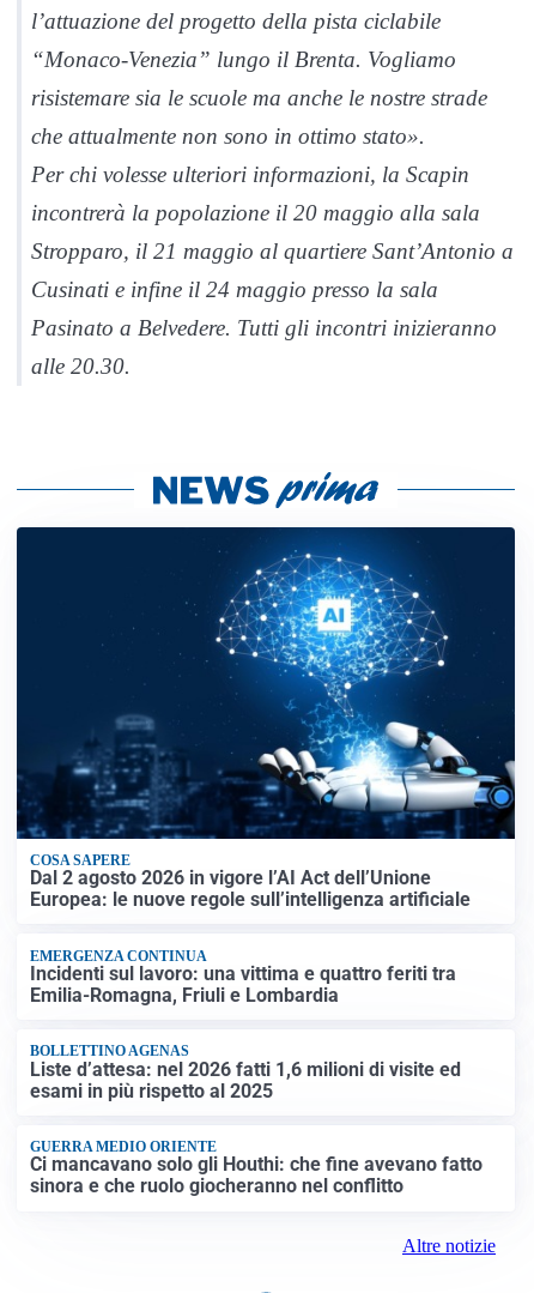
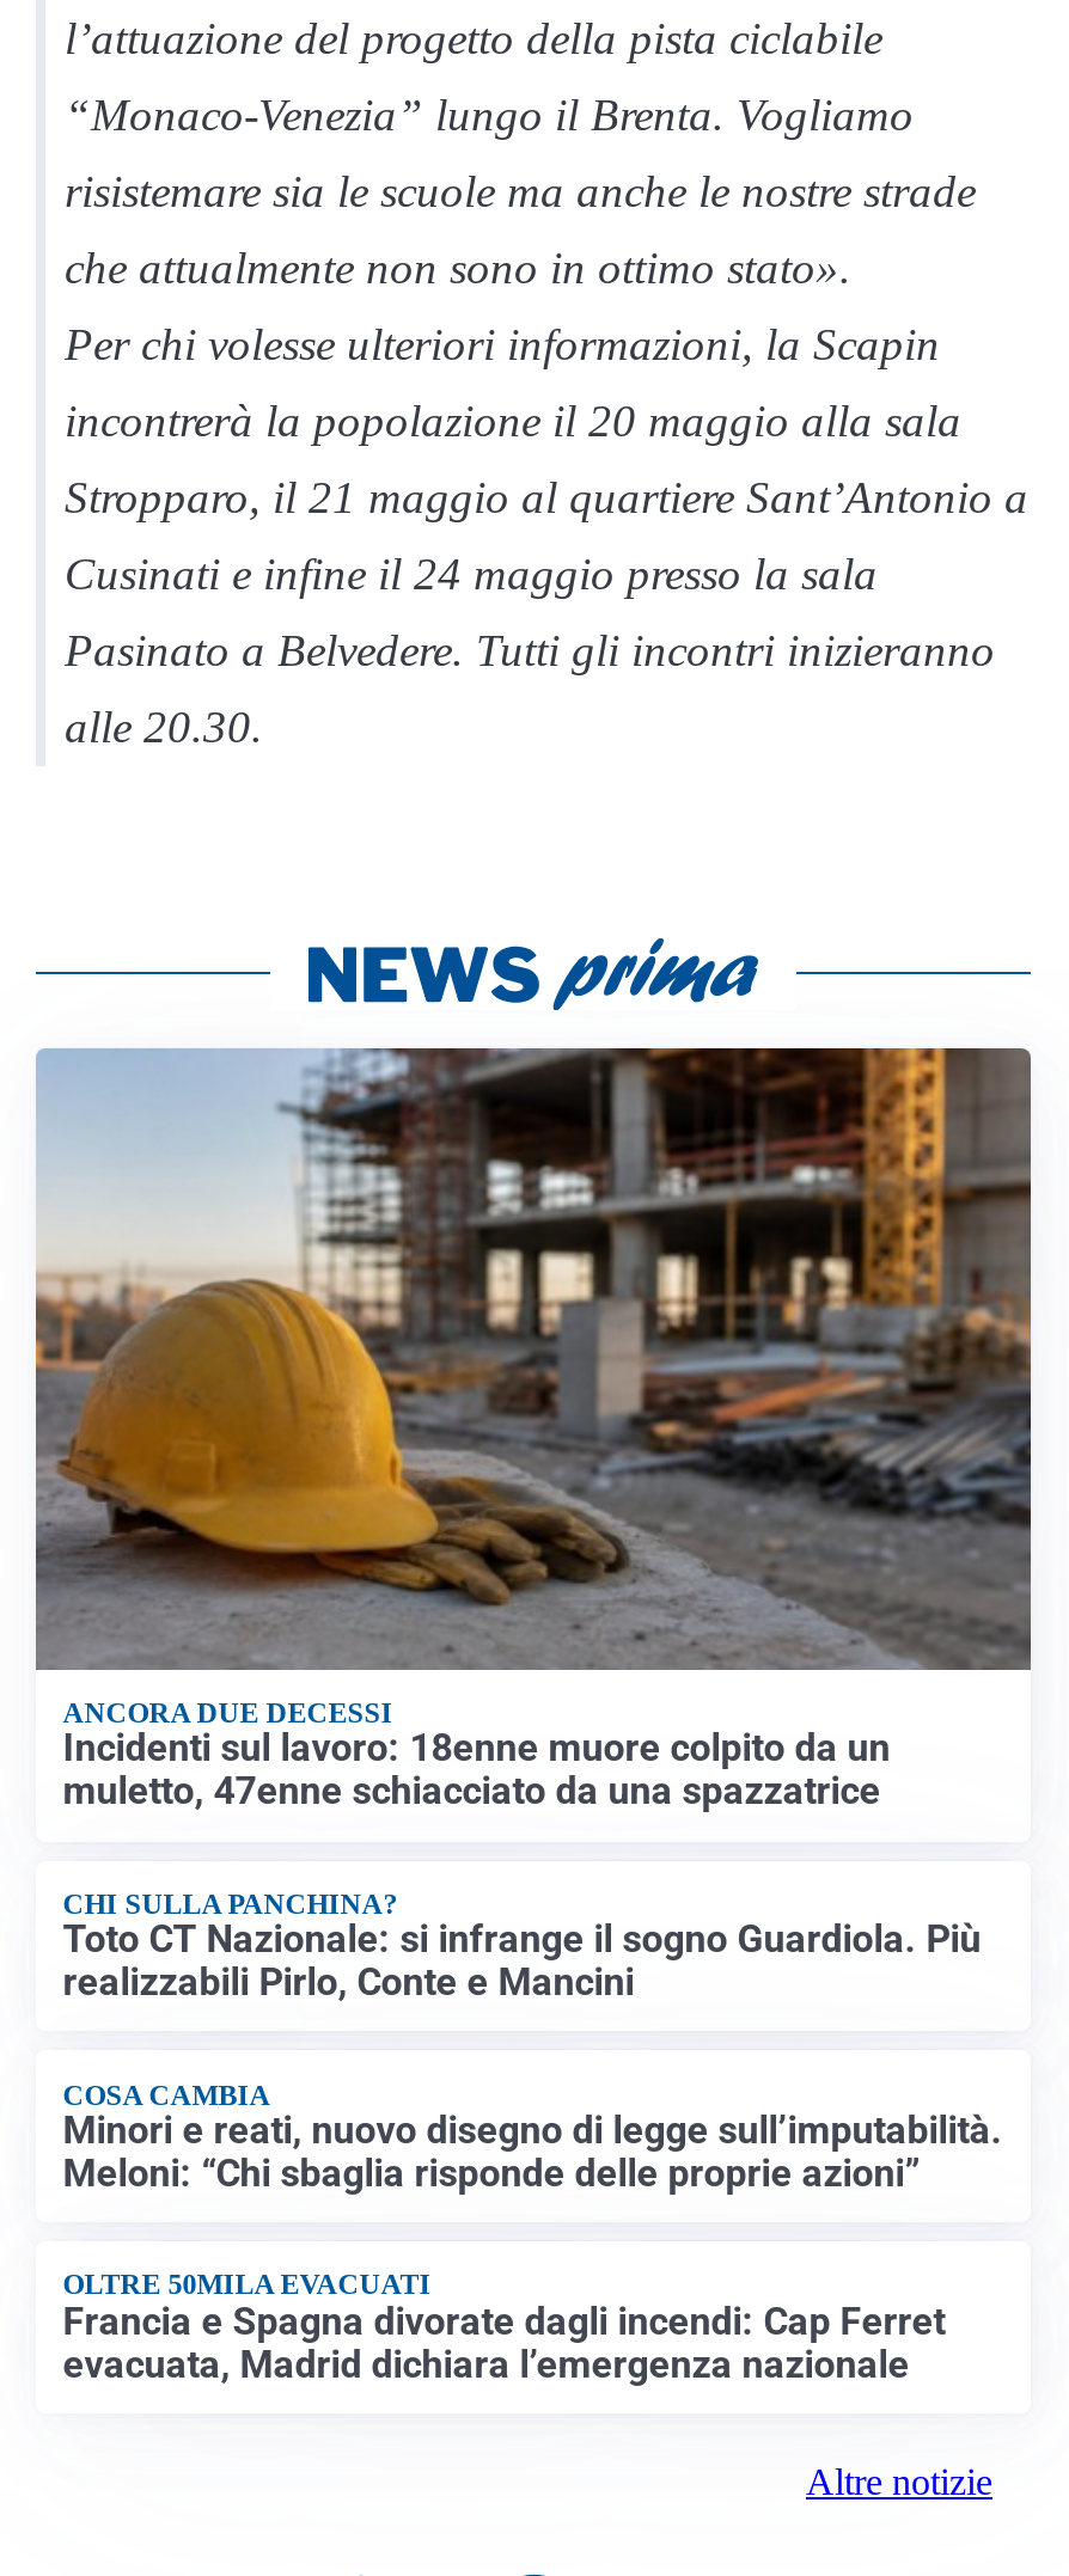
[16,526,516,911] [image] | COSA SAPERE | Dal 2 agosto 2026 in vigore l’AI Act dell’Unione | Europea: le nuove regole sull’intelligenza artificiale -> [33,1046,1033,1814] [image] | ANCORA DUE DECESSI | Incidenti sul lavoro: 18enne muore colpito da un | muletto, 47enne schiacciato da una spazzatrice
[30,947,456,1007] EMERGENZA CONTINUA | Incidenti sul lavoro: una vittima e quattro feriti tra | Emilia-Romagna, Friuli e Lombardia -> [63,1887,981,2005] CHI SULLA PANCHINA? | Toto CT Nazionale: si infrange il sogno Guardiola. Più | realizzabili Pirlo, Conte e Mancini
[30,1043,461,1102] BOLLETTINO AGENAS | Liste d’attesa: nel 2026 fatti 1,6 milioni di visite ed | esami in più rispetto al 2025 -> [63,2077,1003,2195] COSA CAMBIA | Minori e reati, nuovo disegno di legge sull’imputabilità. | Meloni: “Chi sbaglia risponde delle proprie azioni”
[30,1139,483,1198] GUERRA MEDIO ORIENTE | Ci mancavano solo gli Houthi: che fine avevano fatto | sinora e che ruolo giocheranno nel conflitto -> [63,2268,945,2386] OLTRE 50MILA EVACUATI | Francia e Spagna divorate dagli incendi: Cap Ferret | evacuata, Madrid dichiara l’emergenza nazionale

